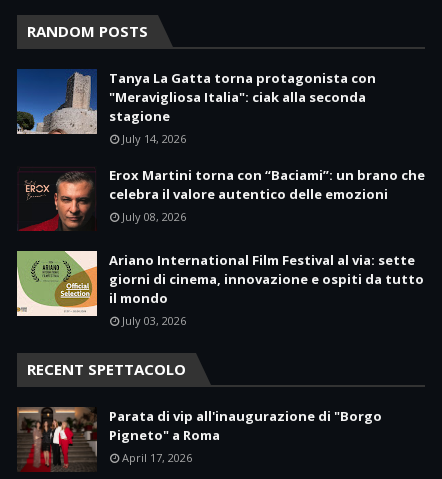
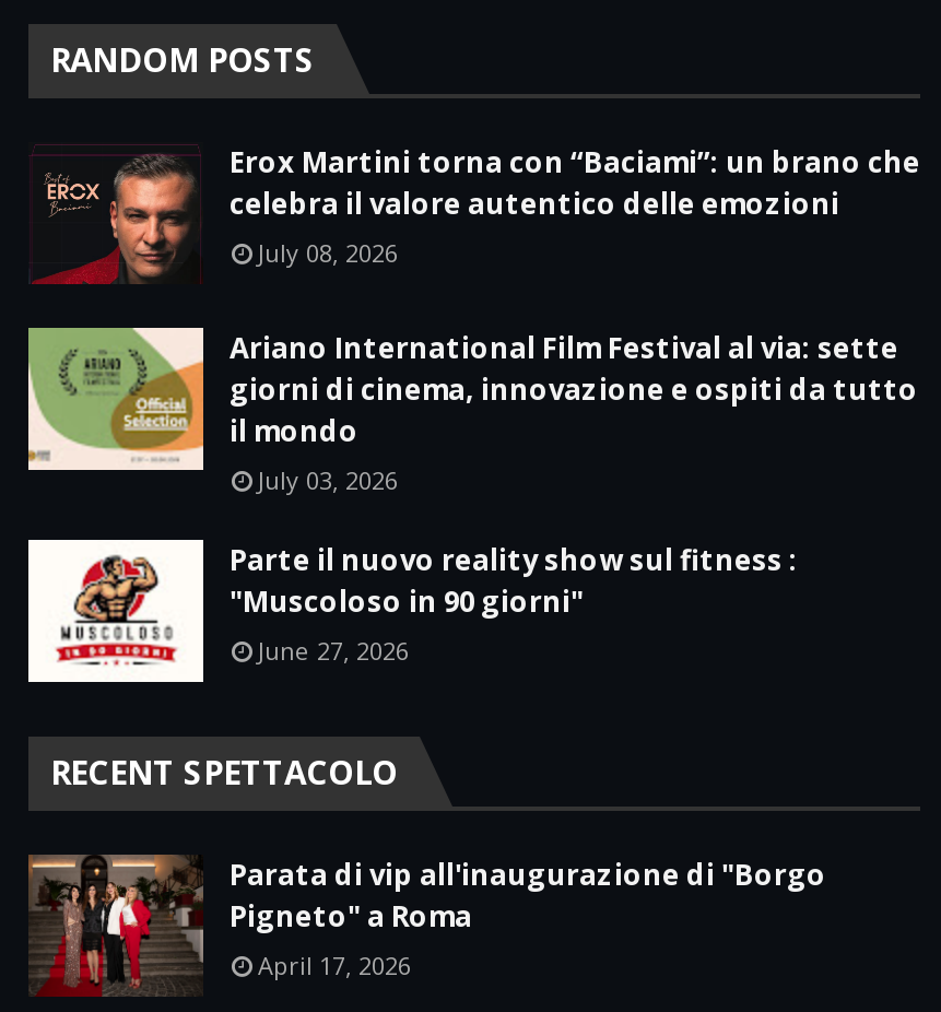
[16,69,376,146] [image] | Tanya La Gatta torna protagonista con | "Meravigliosa Italia": ciak alla seconda | stagione | July 14, 2026 -> none
moved [24,166,425,328] -> [44,143,920,497]: [image] | Erox Martini torna con “Baciami”: un brano che | celebra il valore autentico delle emozioni | July 08, 2026 | Ariano International Film Festival al via: sette | giorni di cinema, innovazione e ospiti da tutto | il mondo | July 03, 2026
none -> [26,538,798,684] [image] | Parte il nuovo reality show sul fitness : | "Muscoloso in 90 giorni" | June 27, 2026

